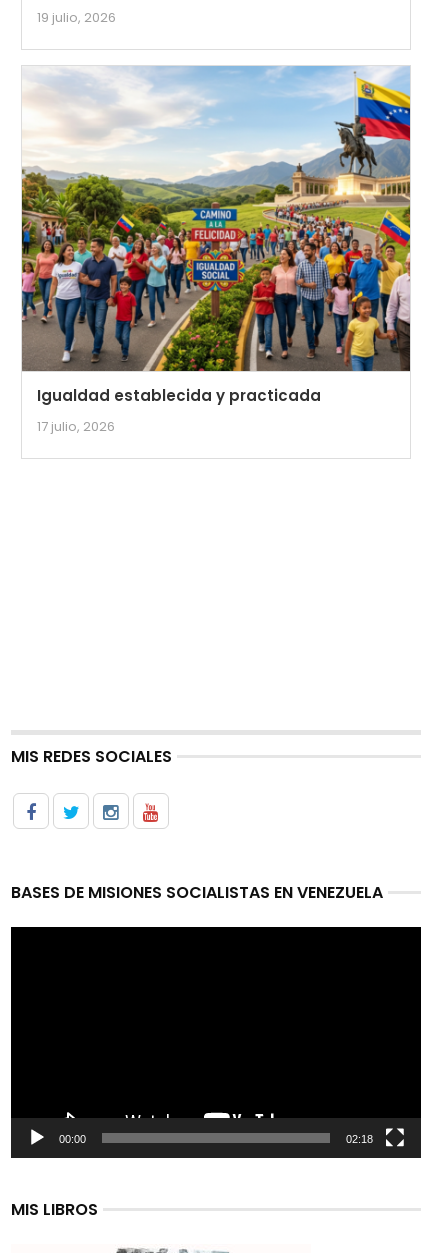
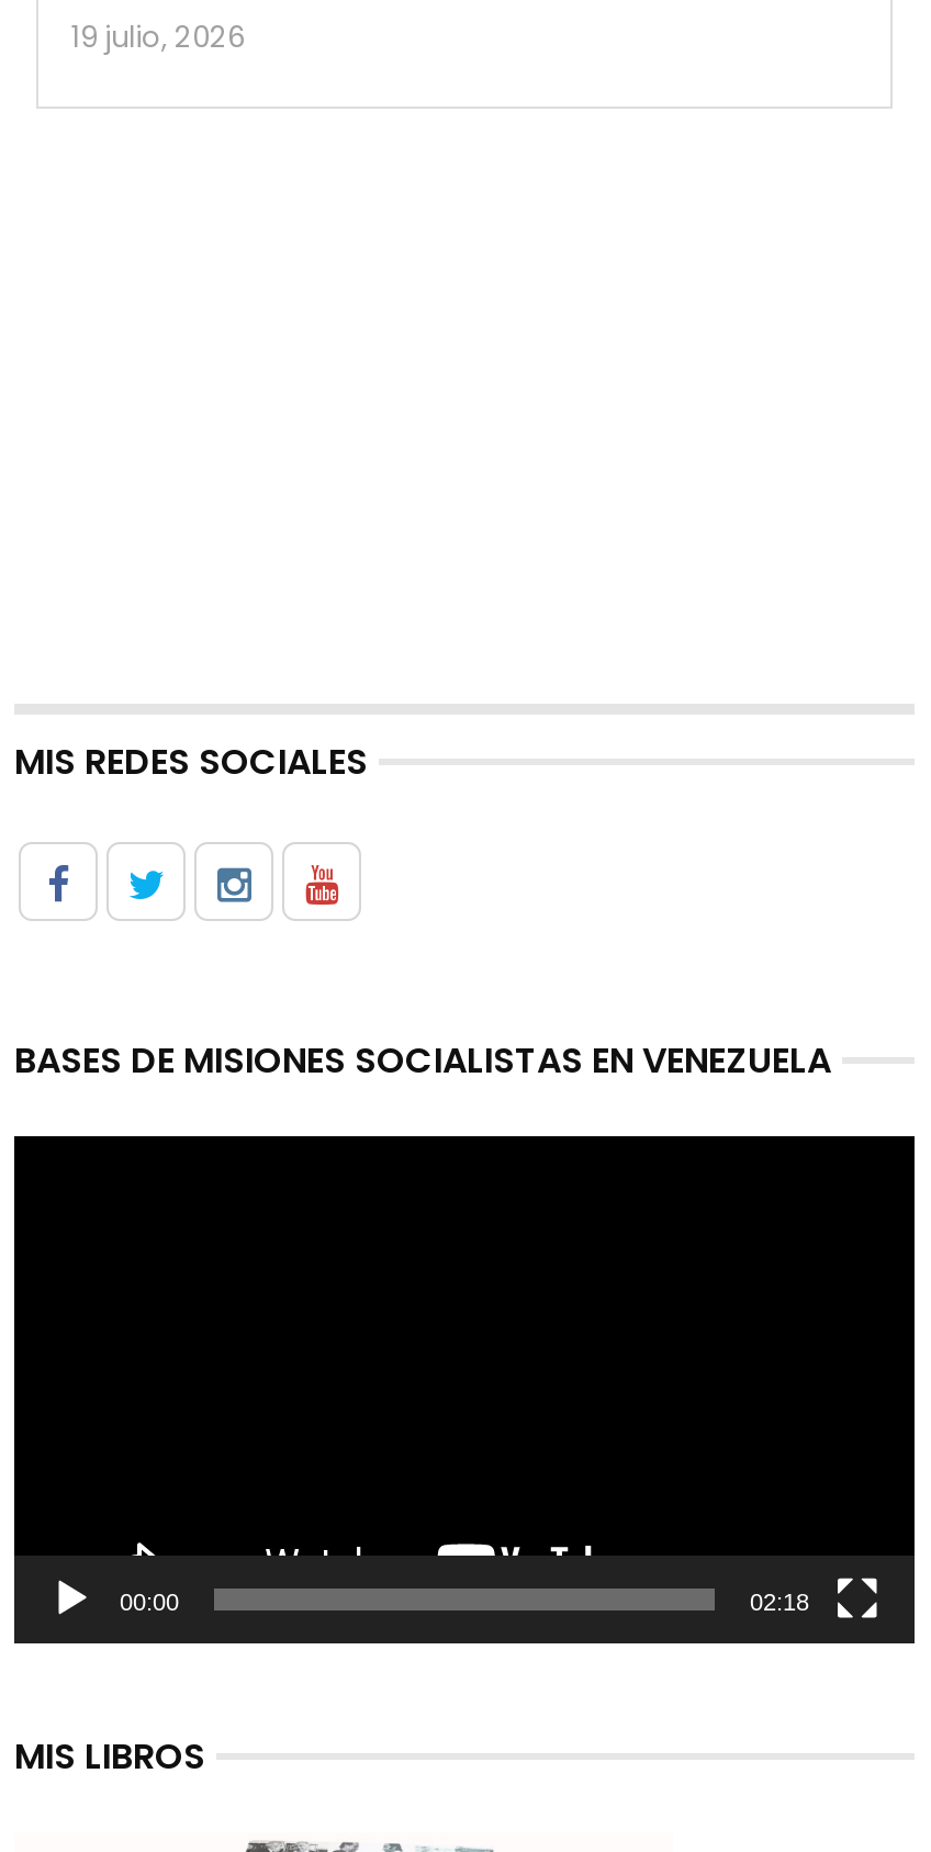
[21,65,411,436] [image] | Igualdad establecida y practicada | 17 julio, 2026 -> none

